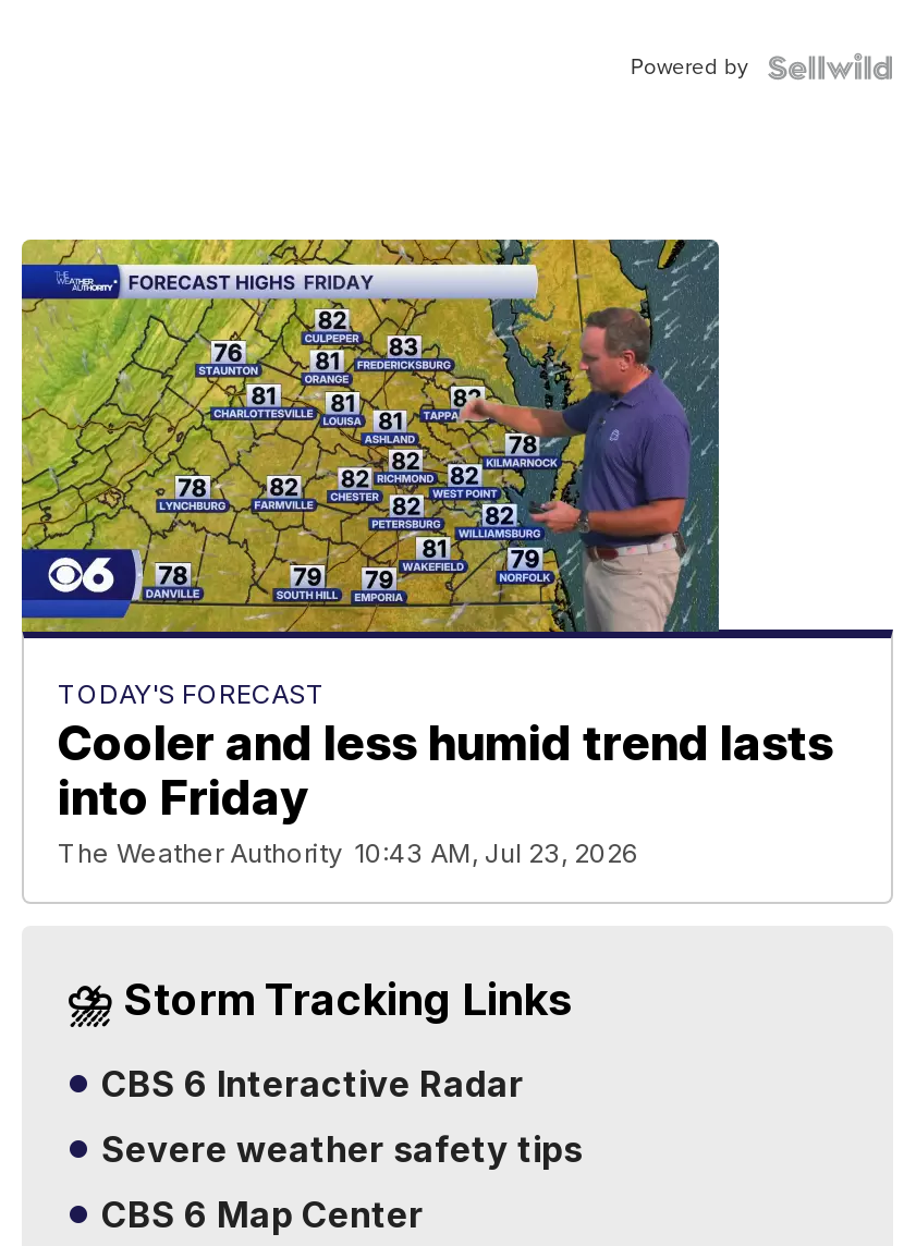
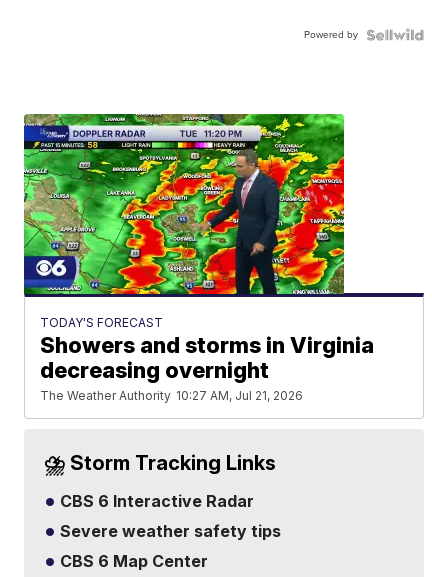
[20,237,833,869] [image] | Cooler and less humid trend lasts | into Friday | The Weather Authority 10:43 AM, Jul 23, 2026 -> [23,113,374,403] [image] | Showers and storms in Virginia | decreasing overnight | The Weather Authority 10:27 AM, Jul 21, 2026

